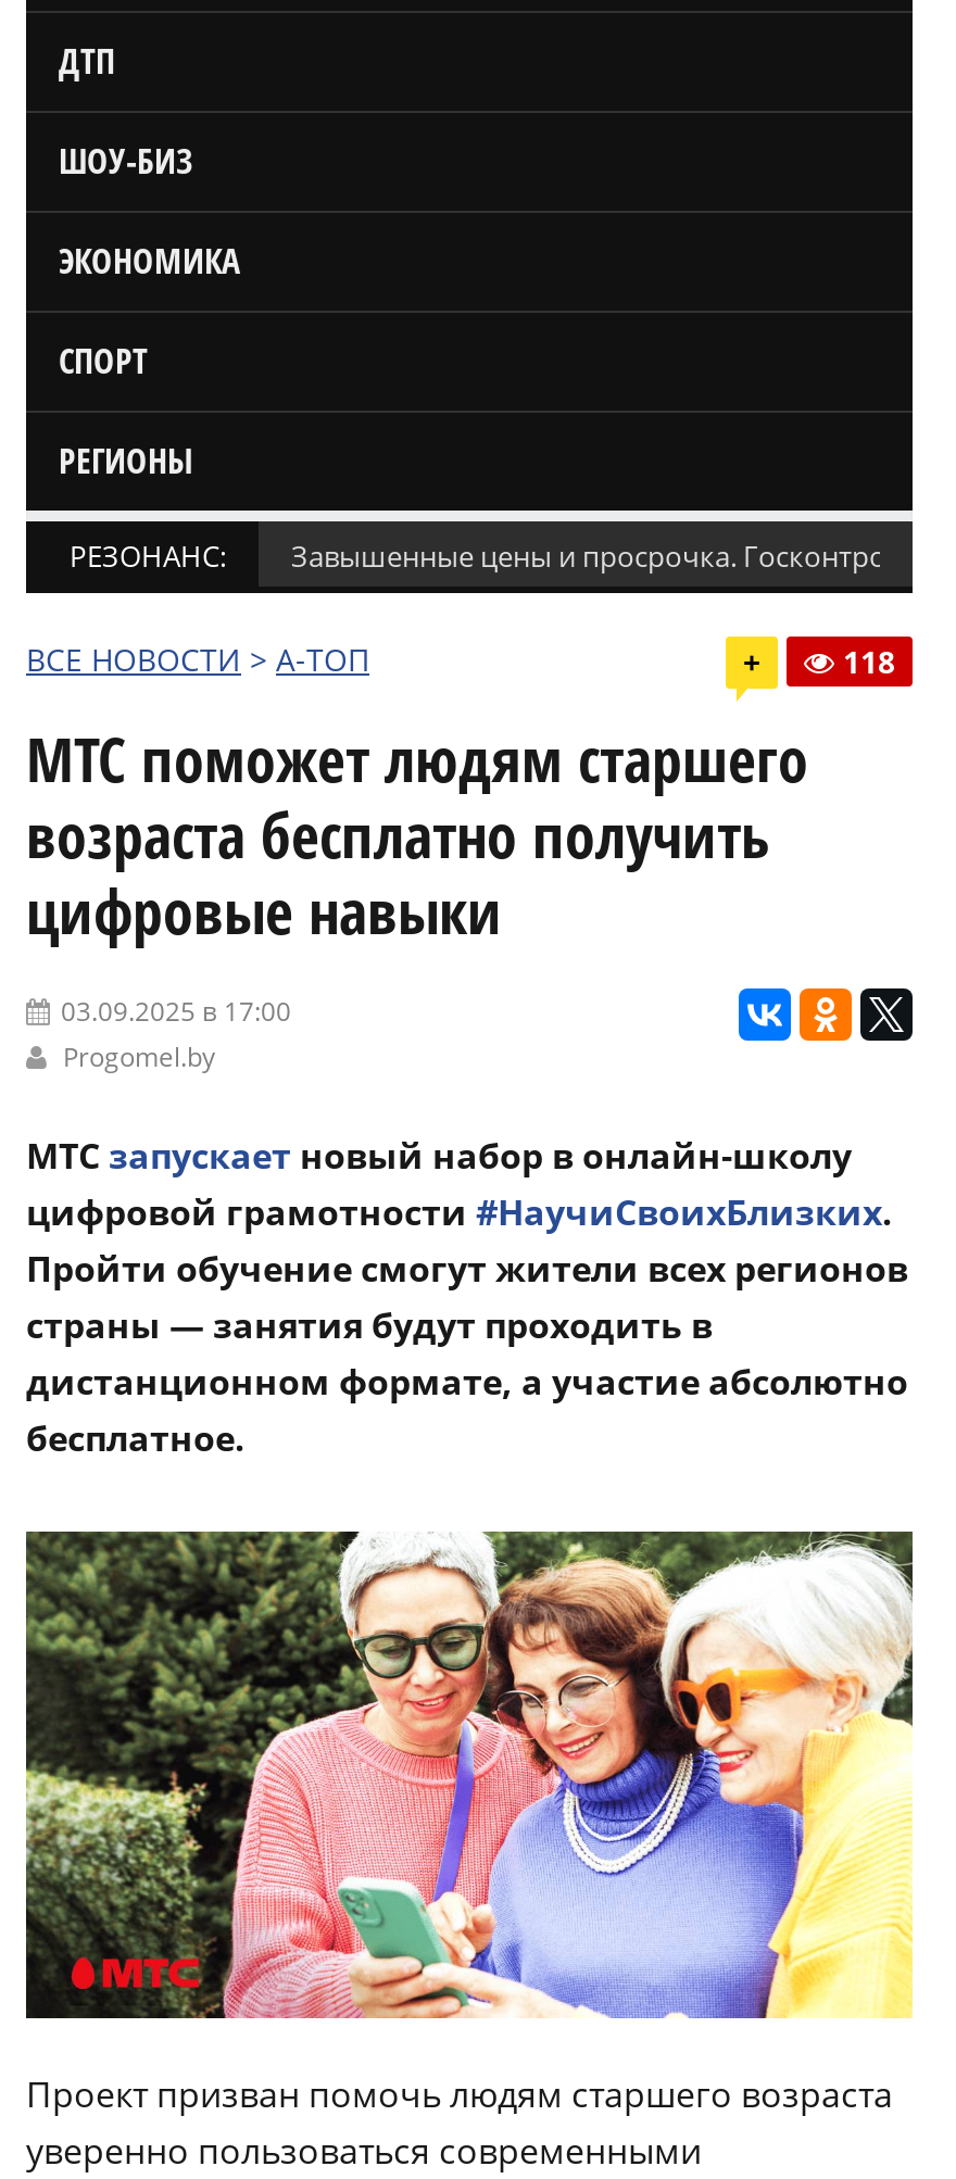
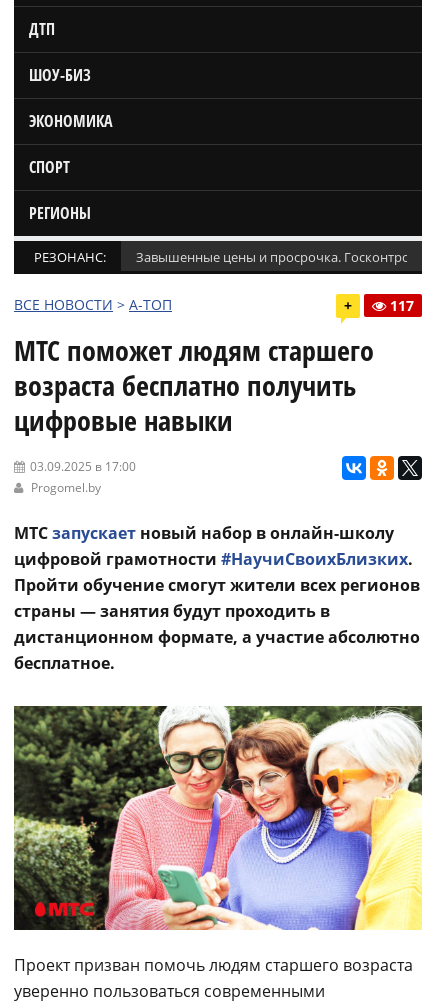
[834,641,895,682] 118 -> [386,296,414,315] 117

